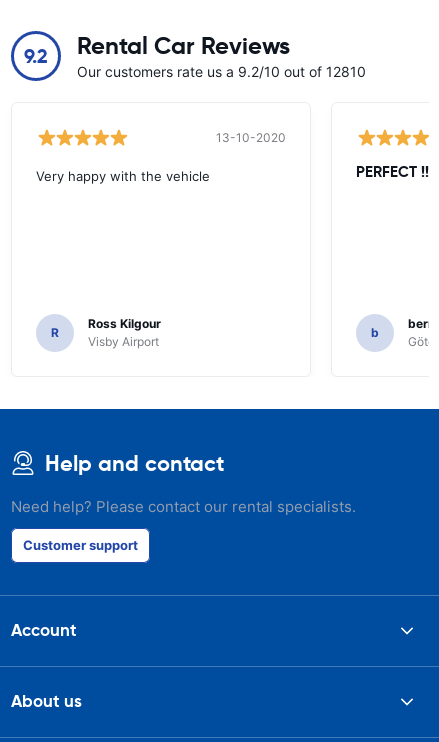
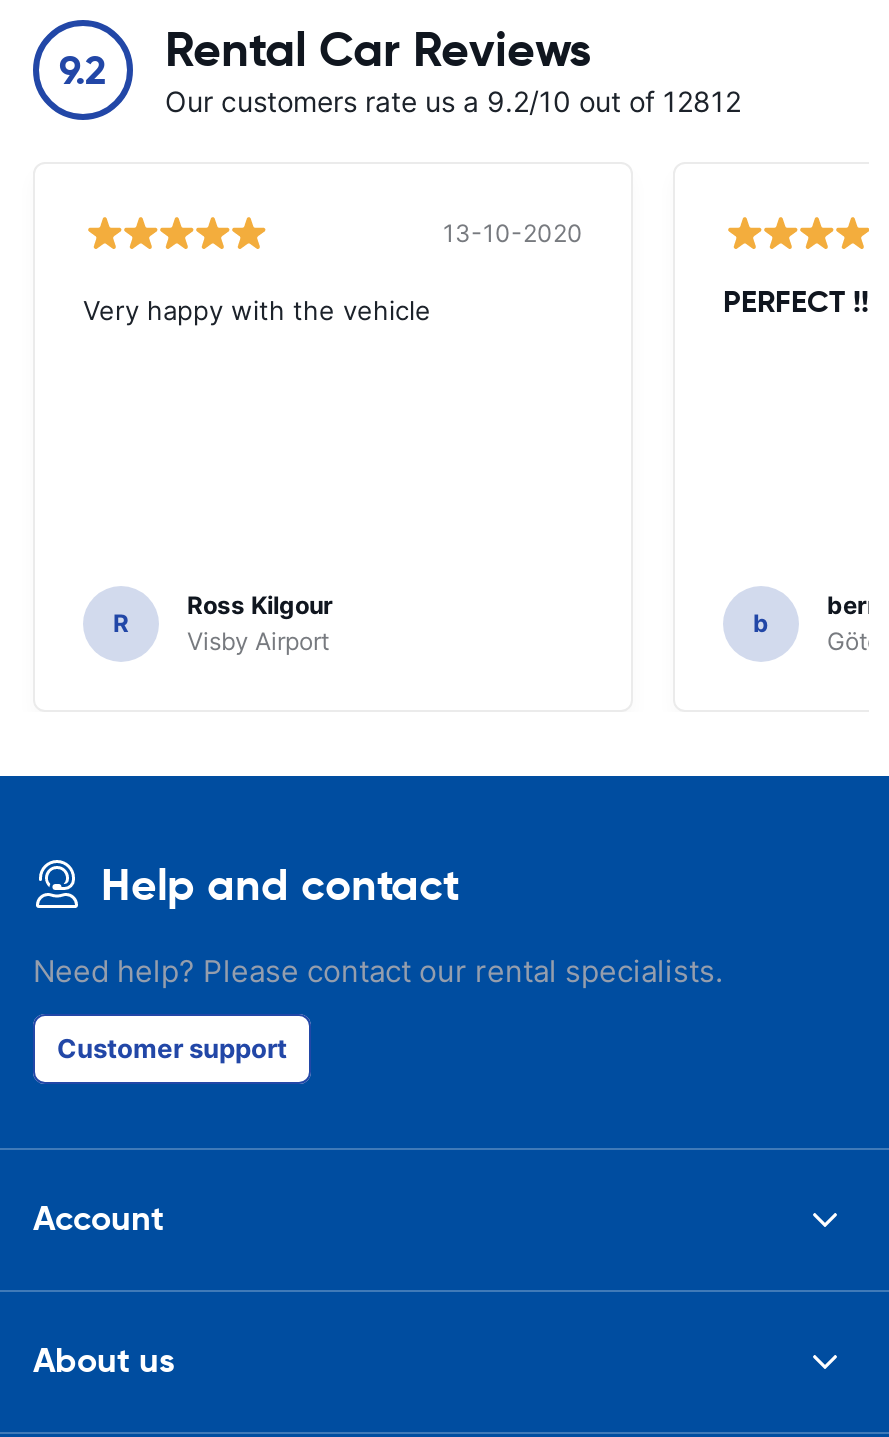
[77,63,366,80] Our customers rate us a 9.2/10 out of 12810 -> [165,83,741,117] Our customers rate us a 9.2/10 out of 12812

